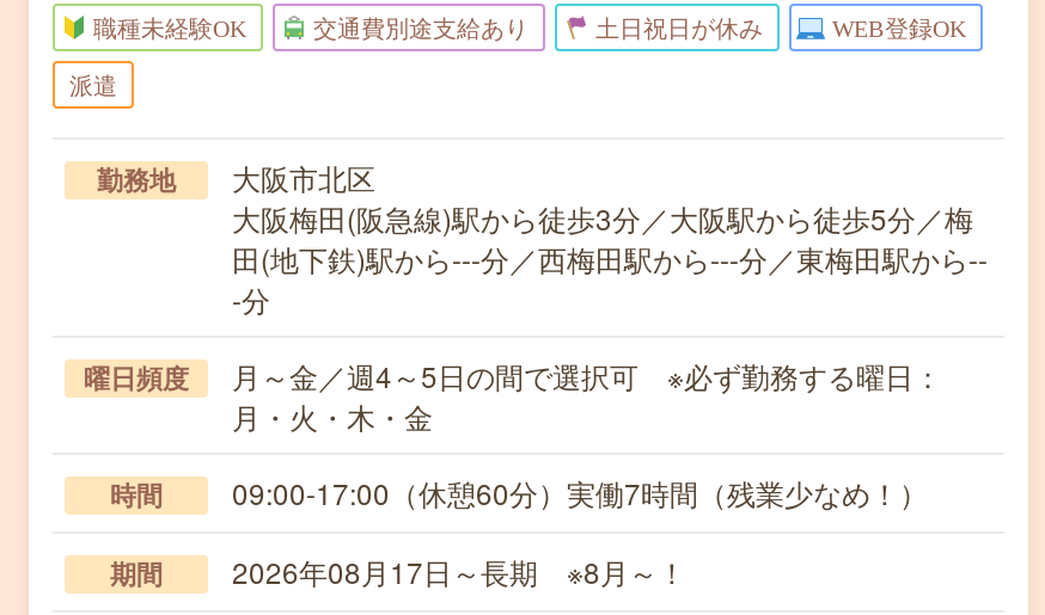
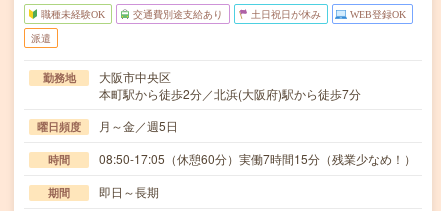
[232,156,988,319] 大阪市北区 | 大阪梅田(阪急線)駅から徒歩3分／大阪駅から徒歩5分／梅 | 田(地下鉄)駅から---分／西梅田駅から---分／東梅田駅から-- | -分 -> [99,68,361,102] 大阪市中央区 | 本町駅から徒歩2分／北浜(大阪府)駅から徒歩7分
[232,355,942,436] 月～金／週4～5日の間で選択可 ※必ず勤務する曜日： | 月・火・木・金 -> [99,117,178,134] 月～金／週5日
[232,472,928,512] 09:00-17:00（休憩60分）実働7時間（残業少なめ！） -> [99,150,416,167] 08:50-17:05（休憩60分）実働7時間15分（残業少なめ！）
[232,551,686,591] 2026年08月17日～長期 ※8月～！ -> [99,183,159,200] 即日～長期

